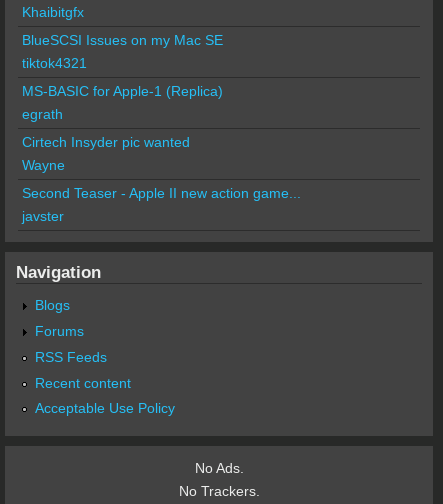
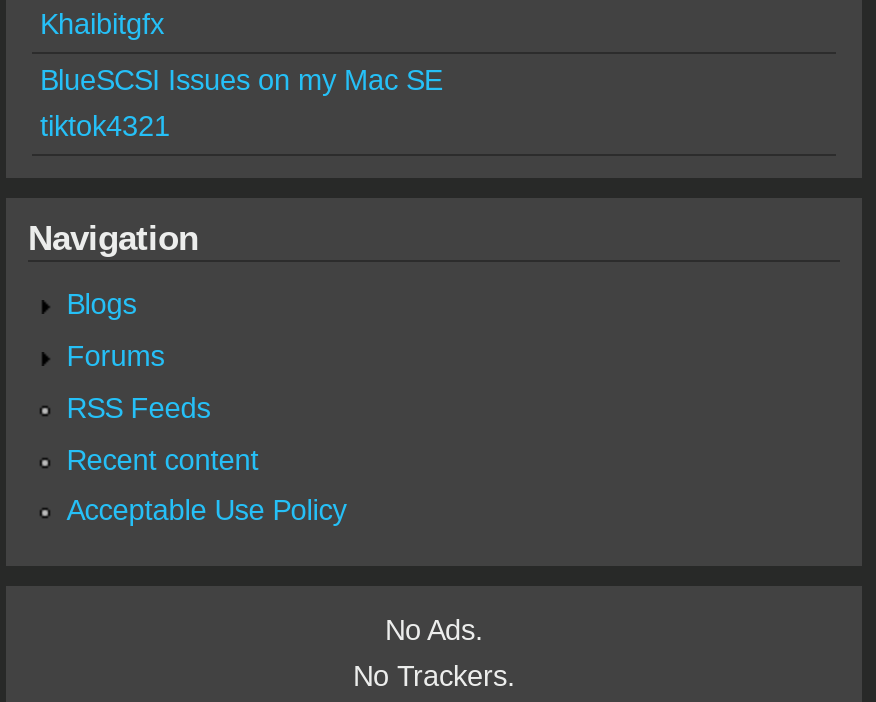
[22,83,301,224] MS-BASIC for Apple-1 (Replica) | egrath | Cirtech Insyder pic wanted | Wayne | Second Teaser - Apple II new action game... | javster -> none

